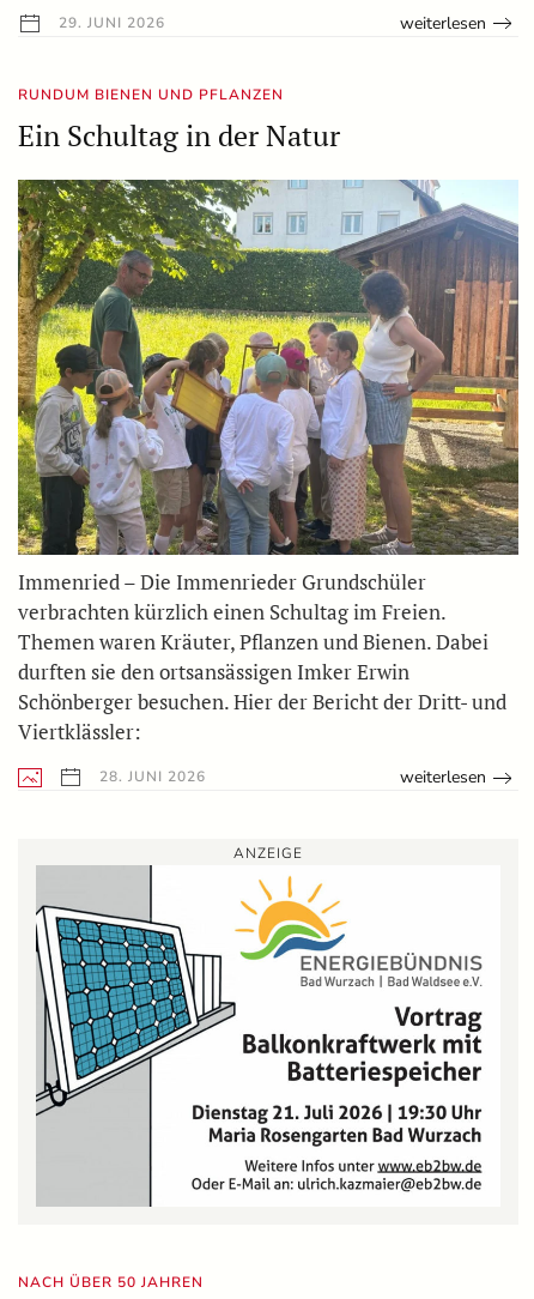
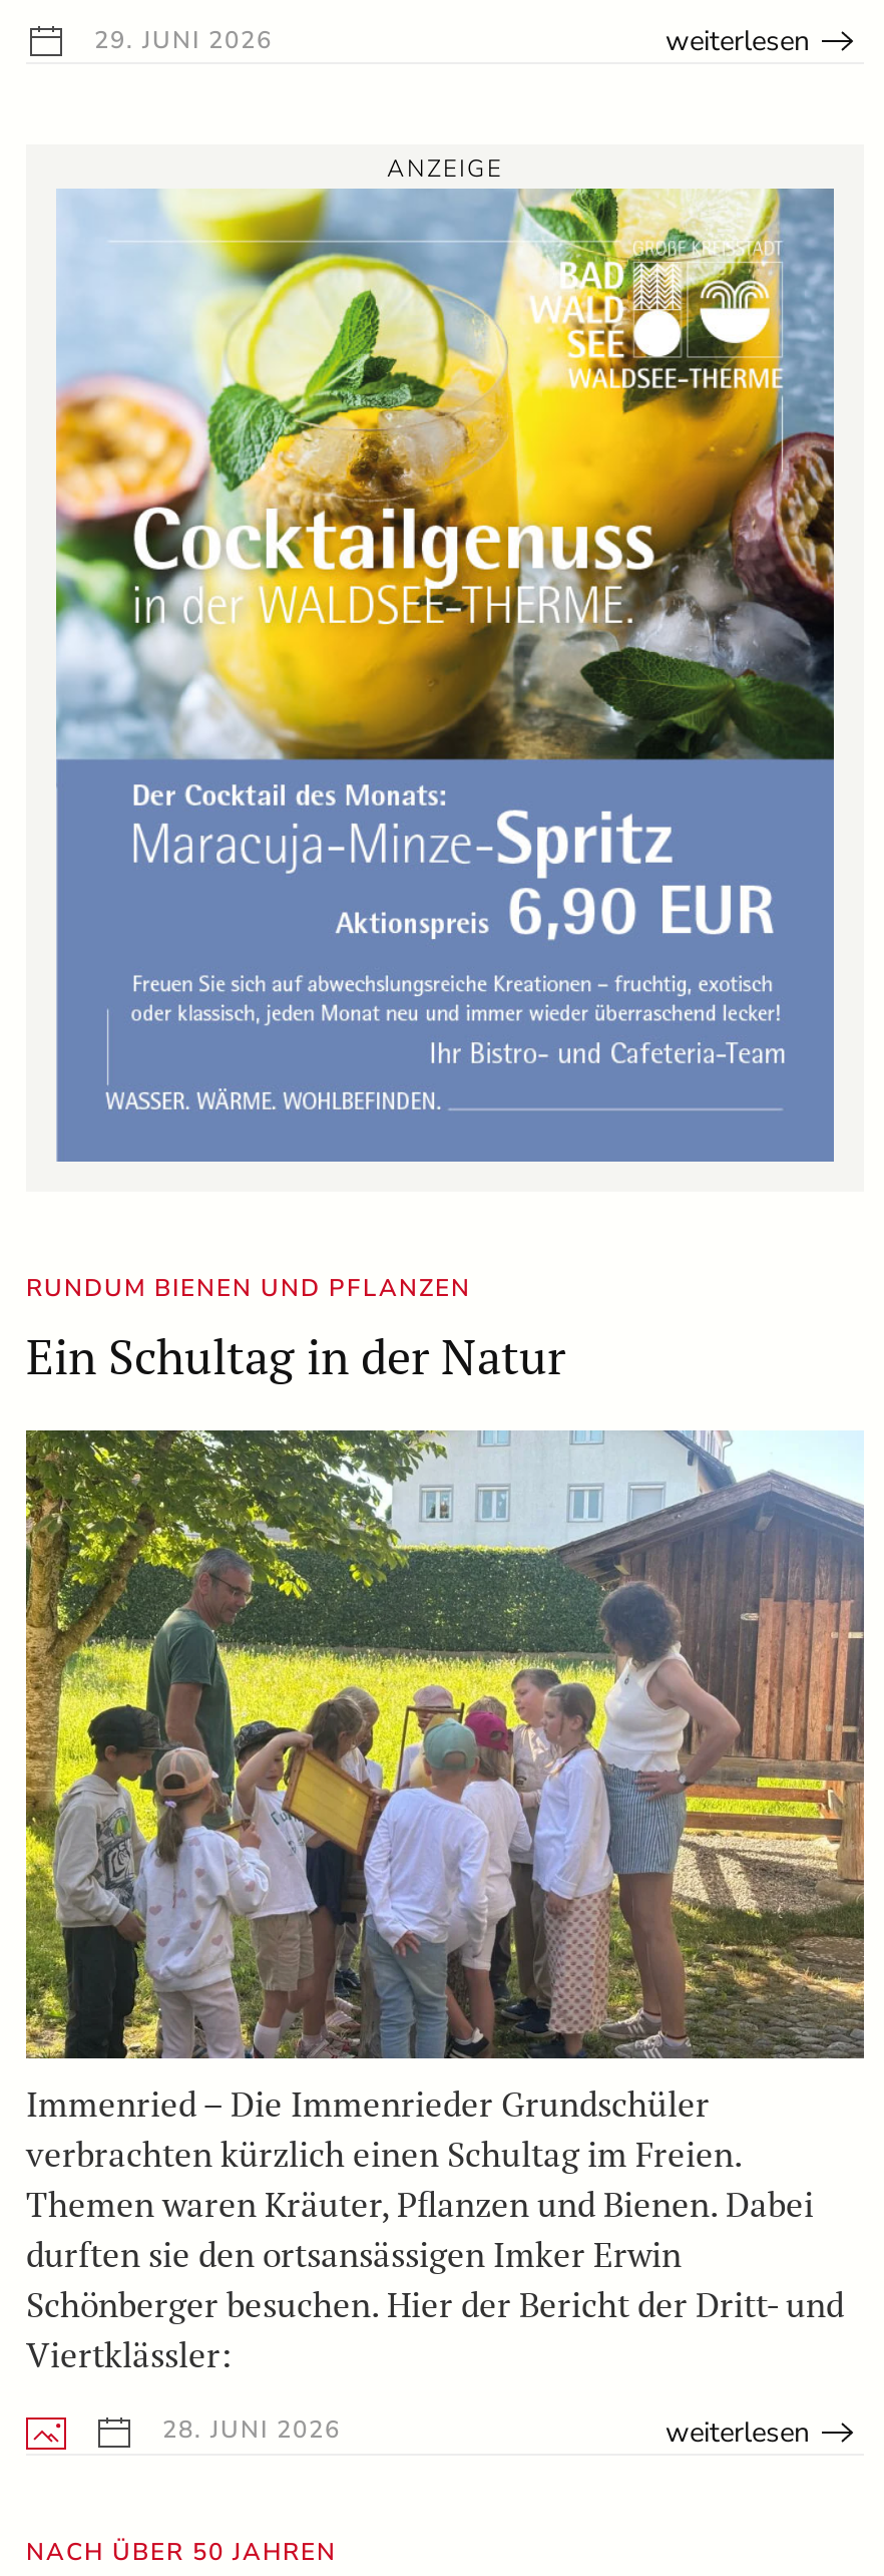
none -> [54,187,836,1164] [image]
moved [16,85,521,789] -> [22,1271,868,2450]: [image] | RUNDUM BIENEN UND PFLANZEN | Ein Schultag in der Natur | ... | 28. JUNI 2026 | weiterlesen
moved [233,844,303,863] -> [387,152,503,184]: ANZEIGE
[35,865,483,1208] [image] -> none

